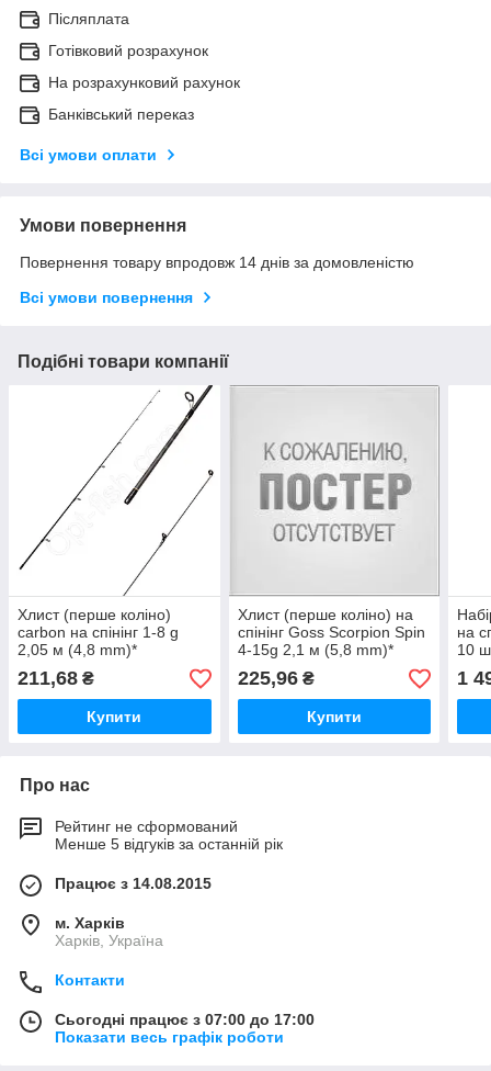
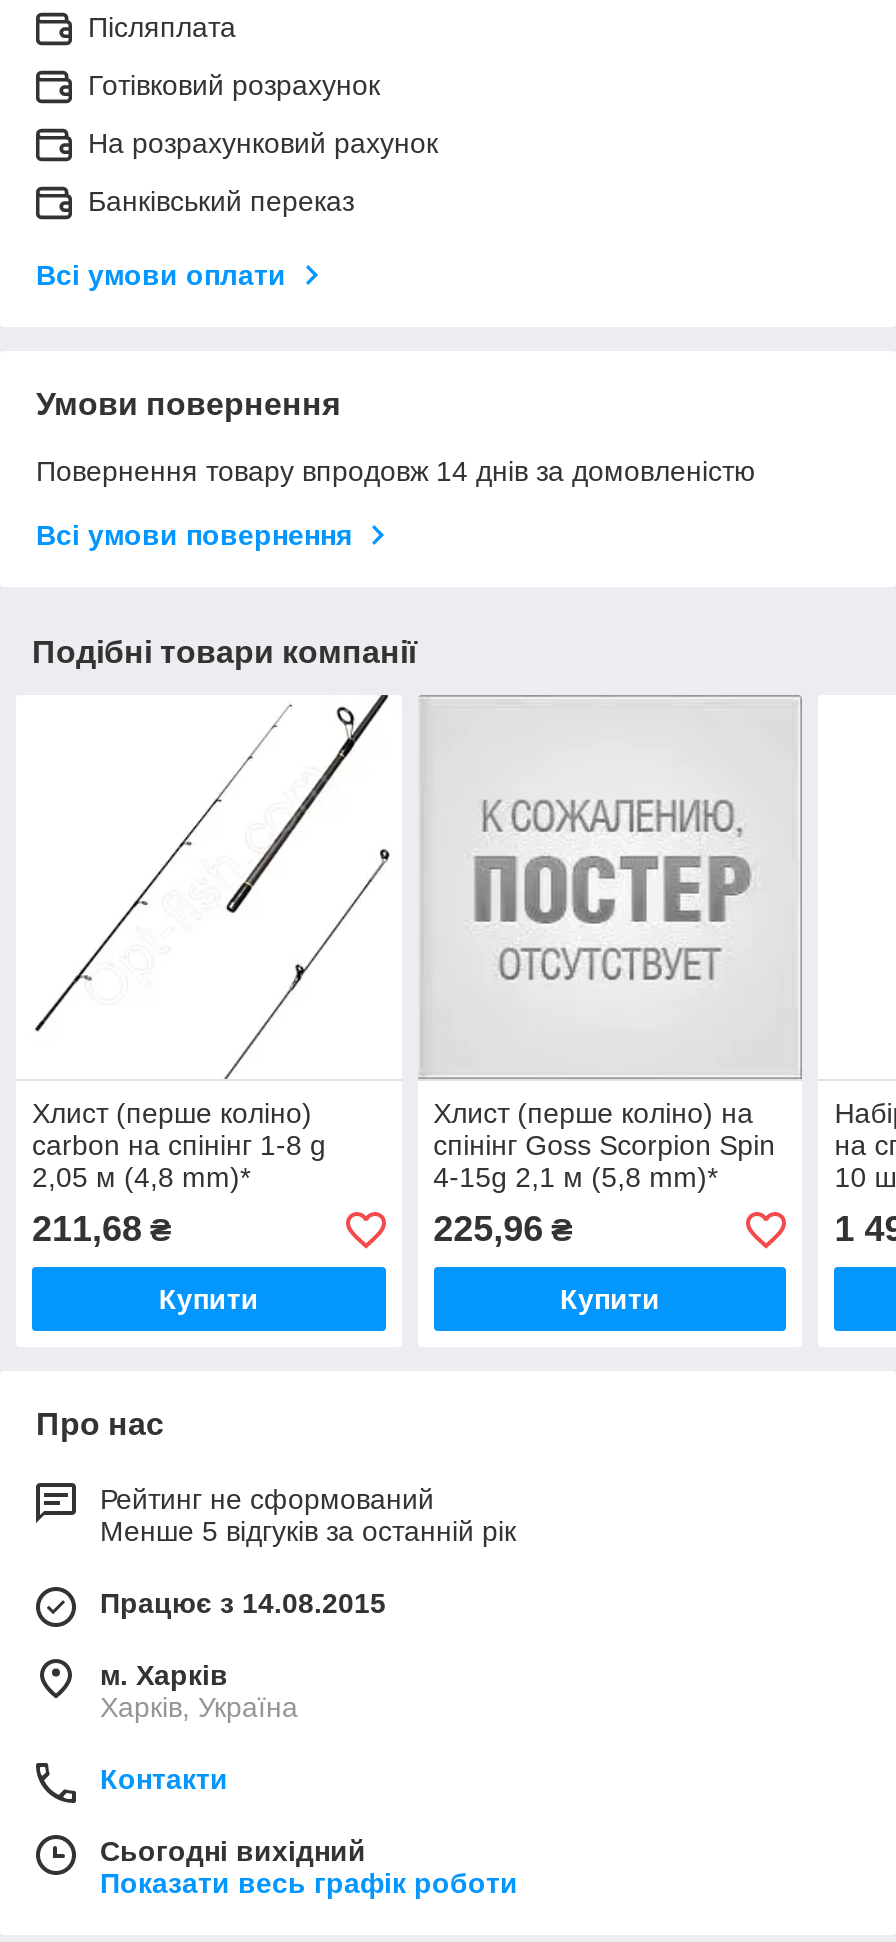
[55,1011,315,1029] Сьогодні працює з 07:00 до 17:00 -> [100,1836,366,1868] Сьогодні вихідний

